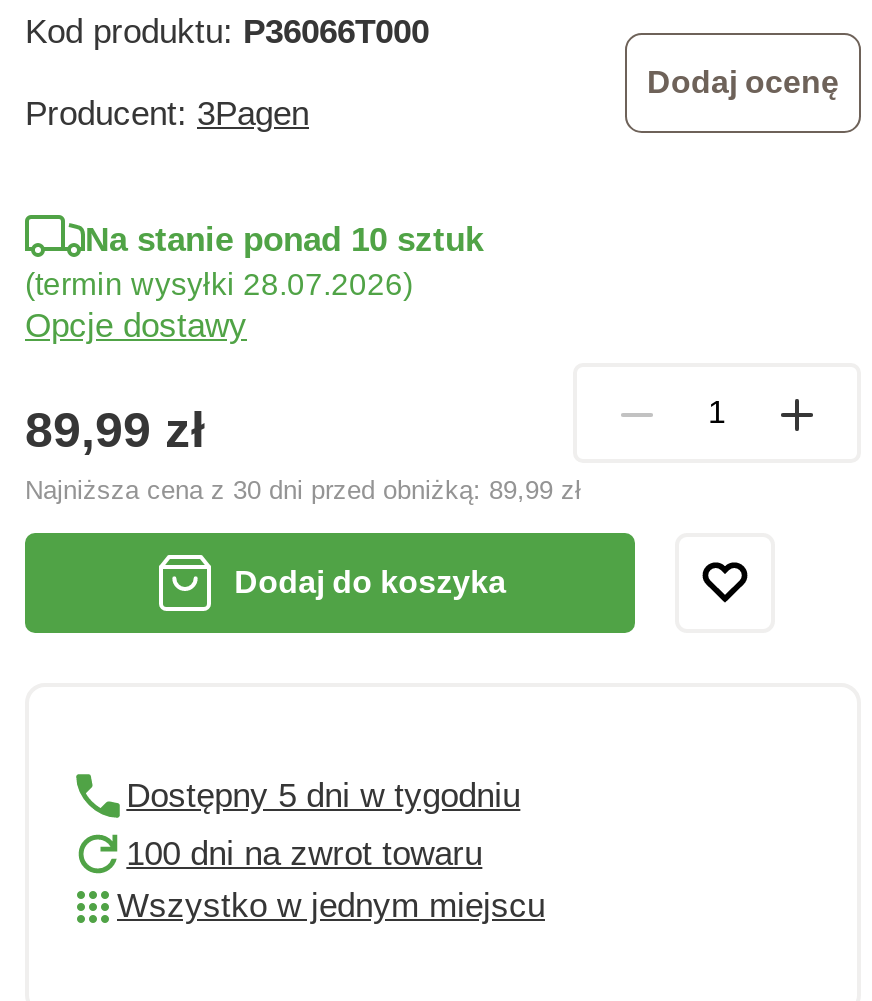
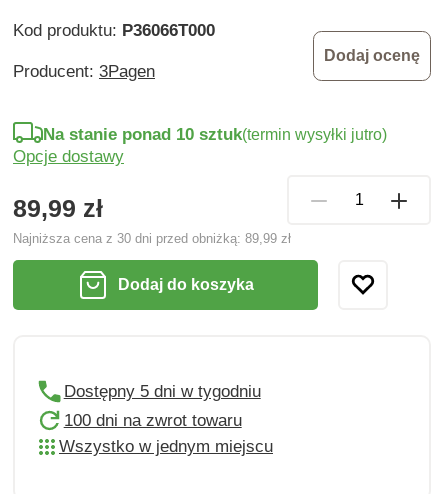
[25,220,483,300] Na stanie ponad 10 sztuk | (termin wysyłki 28.07.2026) -> [43,125,387,144] Na stanie ponad 10 sztuk(termin wysyłki jutro)

